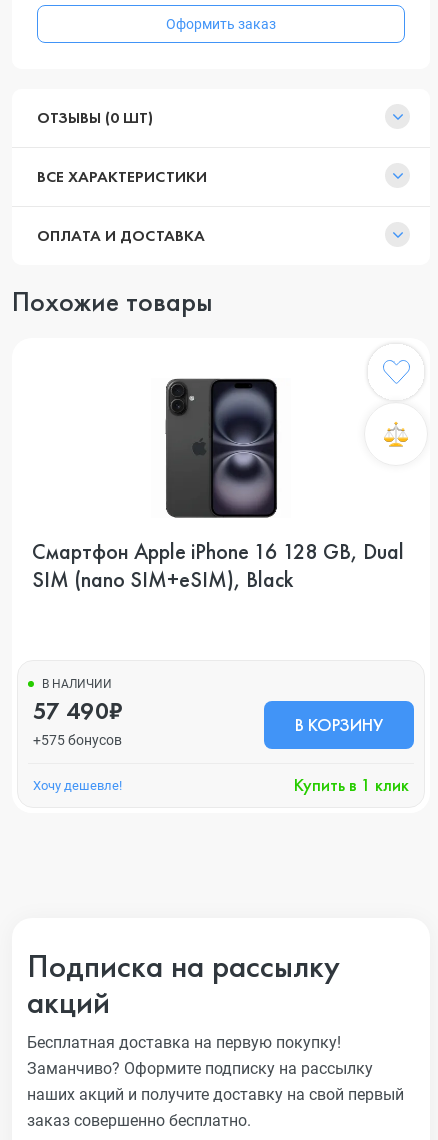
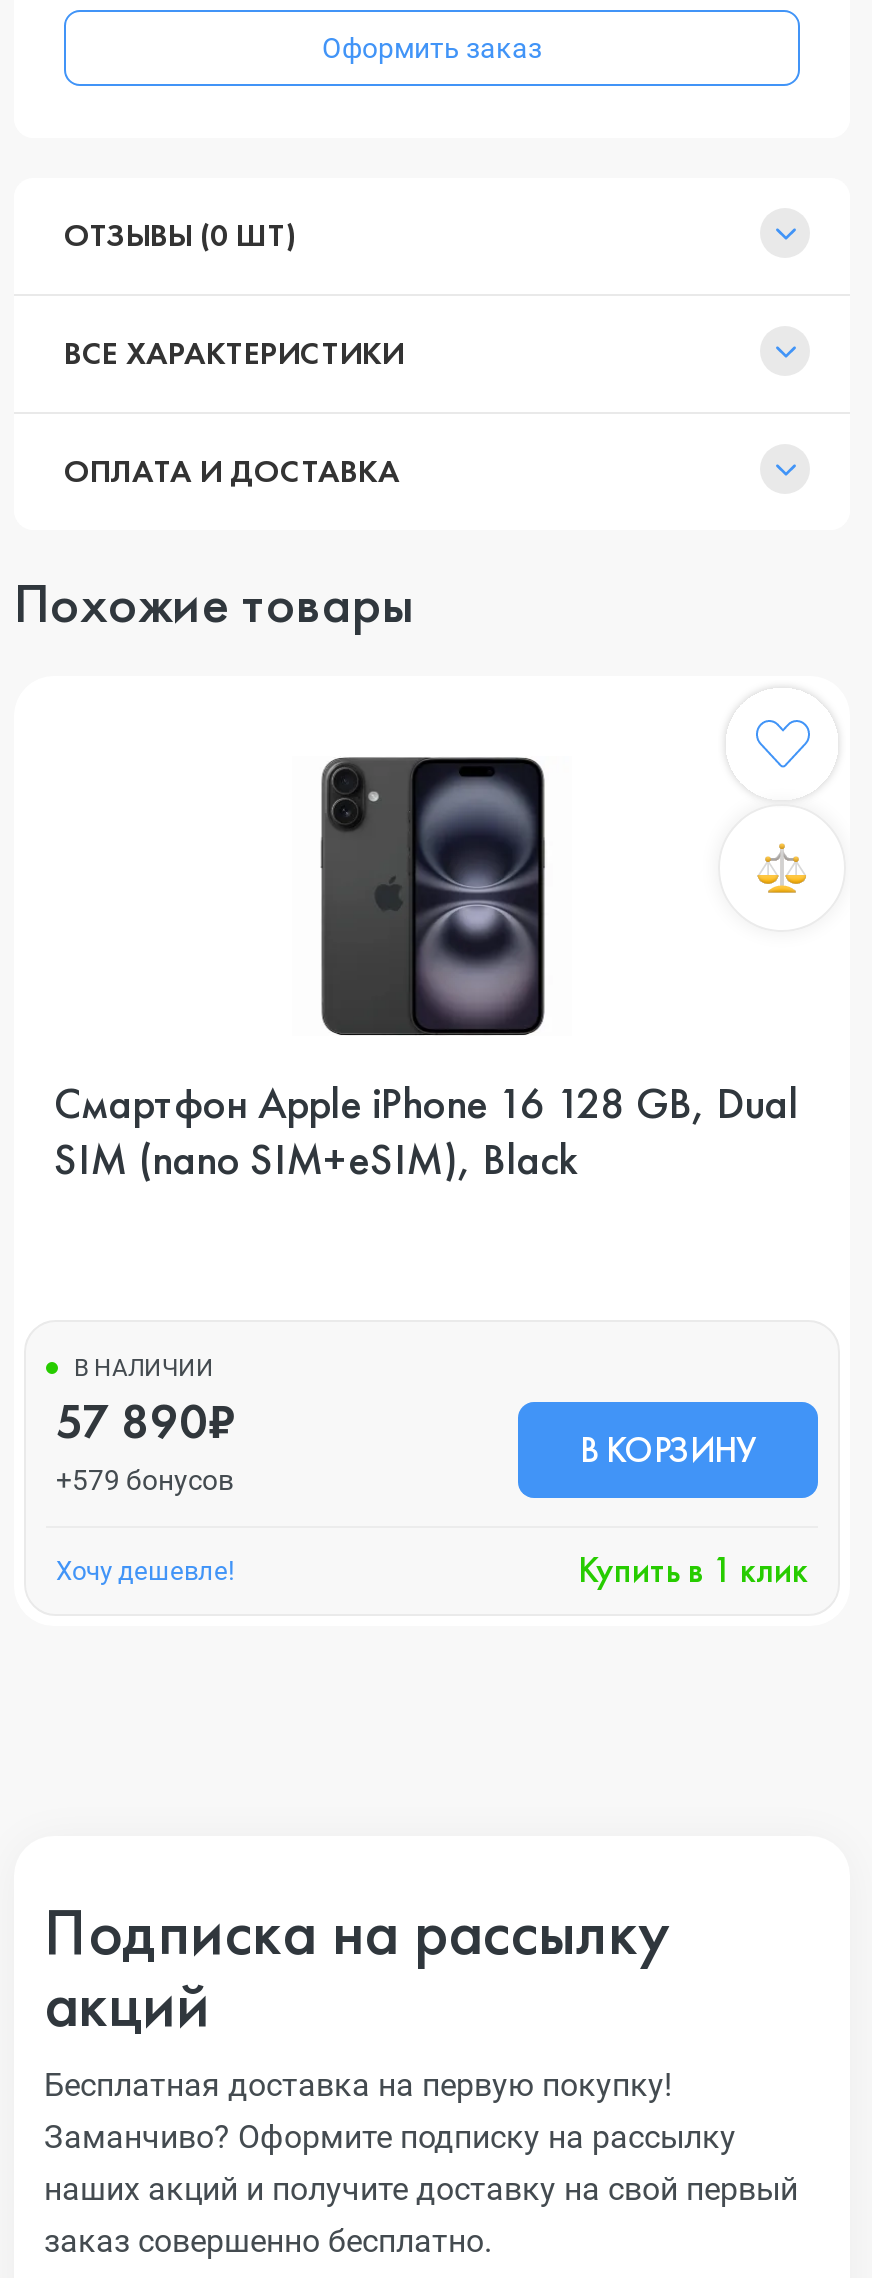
[33,695,123,726] 57 490₽ -> [56,1390,236,1452] 57 890₽
[33,732,122,748] +575 бонусов -> [56,1464,234,1496] +579 бонусов

